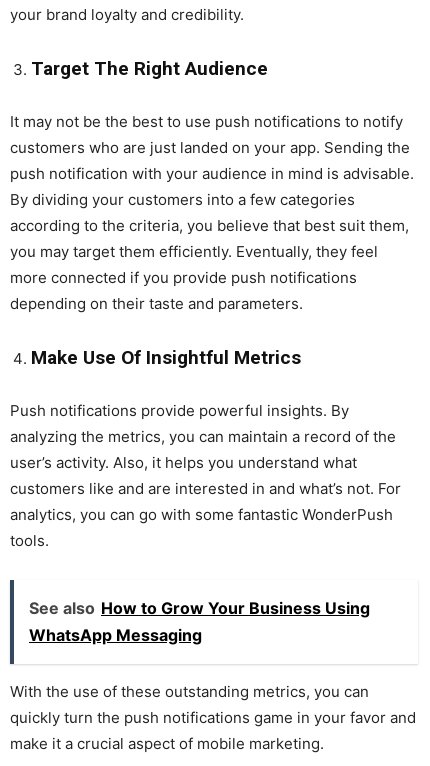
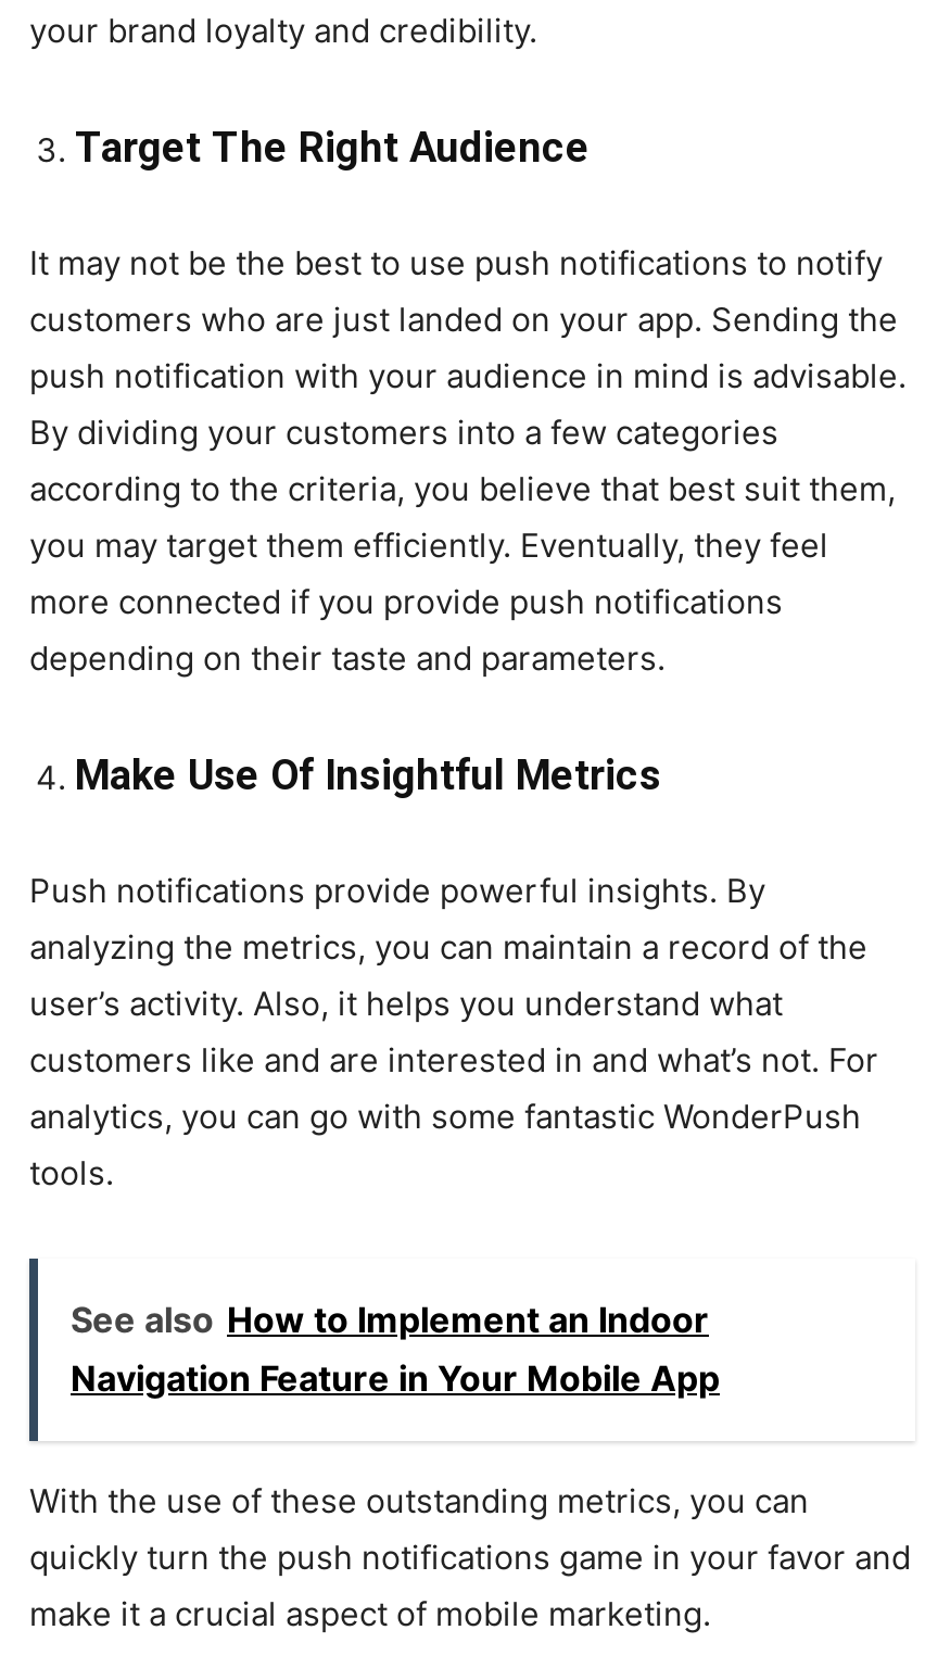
[29,598,370,645] See also How to Grow Your Business Using | WhatsApp Messaging -> [71,1298,720,1400] See also How to Implement an Indoor | Navigation Feature in Your Mobile App

